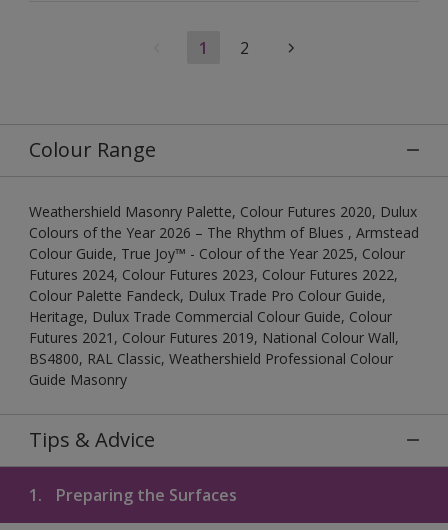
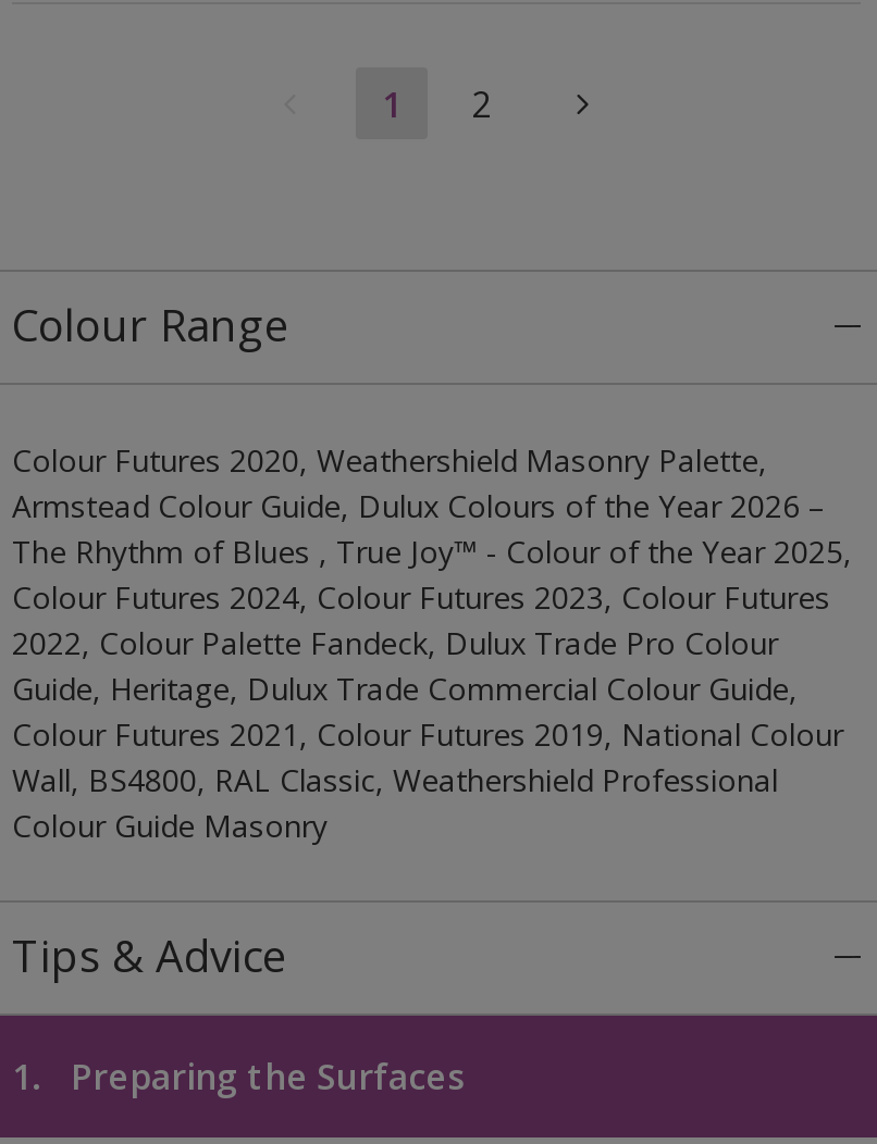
[29,202,419,389] Weathershield Masonry Palette, Colour Futures 2020, Dulux | Colours of the Year 2026 – The Rhythm of Blues , Armstead | Colour Guide, True Joy™ - Colour of the Year 2025, Colour | Futures 2024, Colour Futures 2023, Colour Futures 2022, | Colour Palette Fandeck, Dulux Trade Pro Colour Guide, | Heritage, Dulux Trade Commercial Colour Guide, Colour | Futures 2021, Colour Futures 2019, National Colour Wall, | BS4800, RAL Classic, Weathershield Professional Colour | Guide Masonry -> [12,439,852,846] Colour Futures 2020, Weathershield Masonry Palette, | Armstead Colour Guide, Dulux Colours of the Year 2026 – | The Rhythm of Blues , True Joy™ - Colour of the Year 2025, | Colour Futures 2024, Colour Futures 2023, Colour Futures | 2022, Colour Palette Fandeck, Dulux Trade Pro Colour | Guide, Heritage, Dulux Trade Commercial Colour Guide, | Colour Futures 2021, Colour Futures 2019, National Colour | Wall, BS4800, RAL Classic, Weathershield Professional | Colour Guide Masonry

